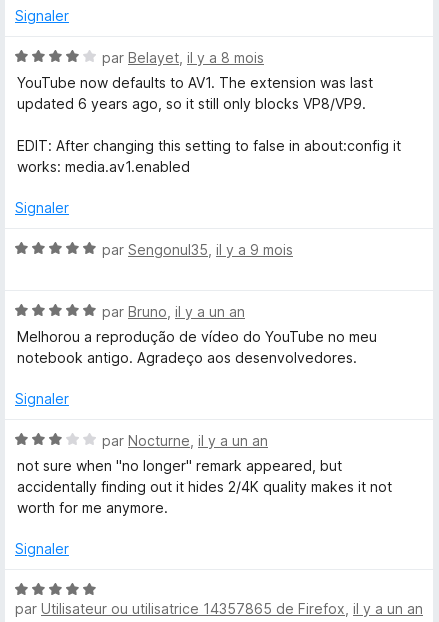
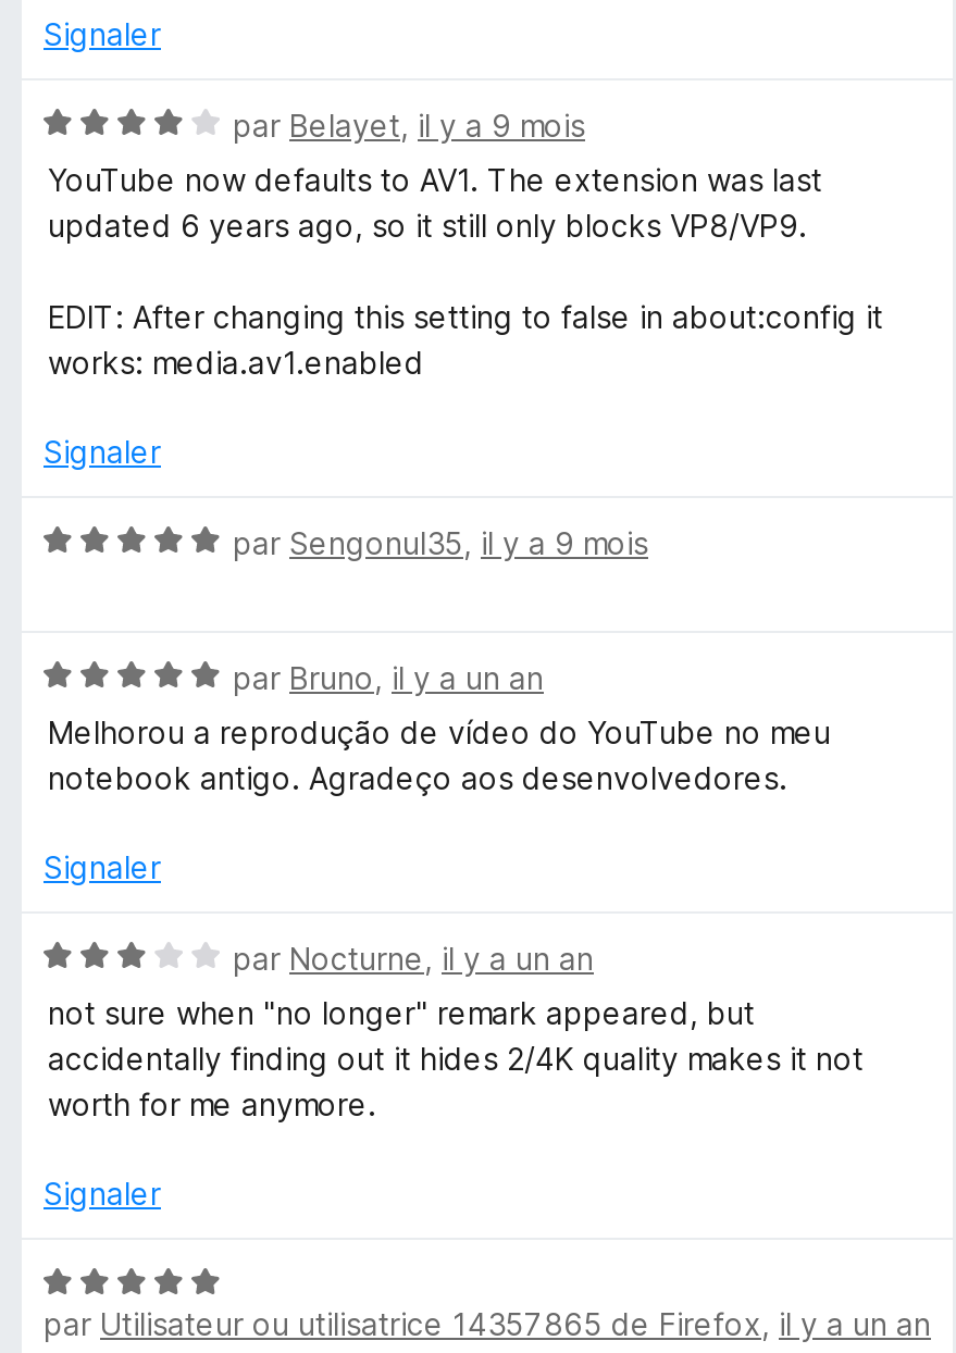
[102,49,264,66] par Belayet, il y a 8 mois -> [233,107,585,144] par Belayet, il y a 9 mois

